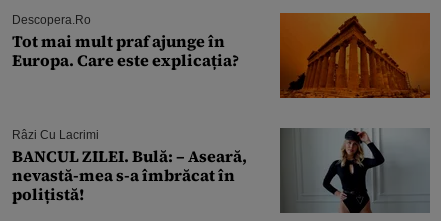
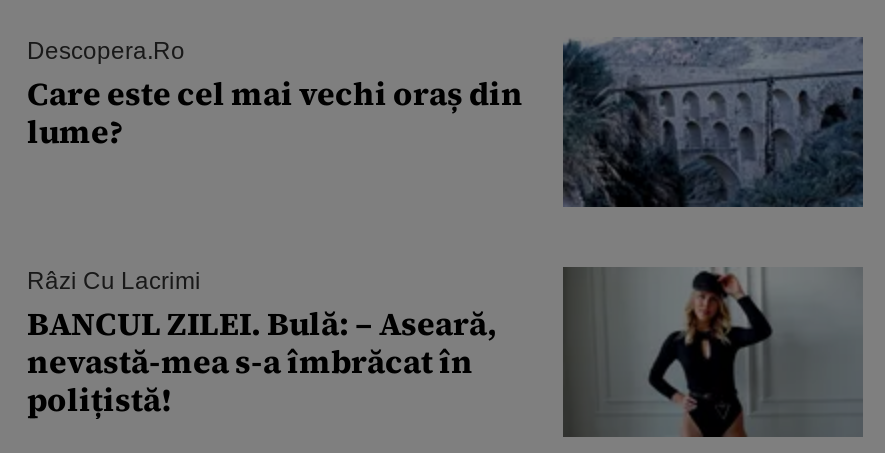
[12,12,431,99] [image] | Tot mai mult praf ajunge în | Europa. Care este explicația? -> [27,35,865,209] [image] | Care este cel mai vechi oraș din | lume?

